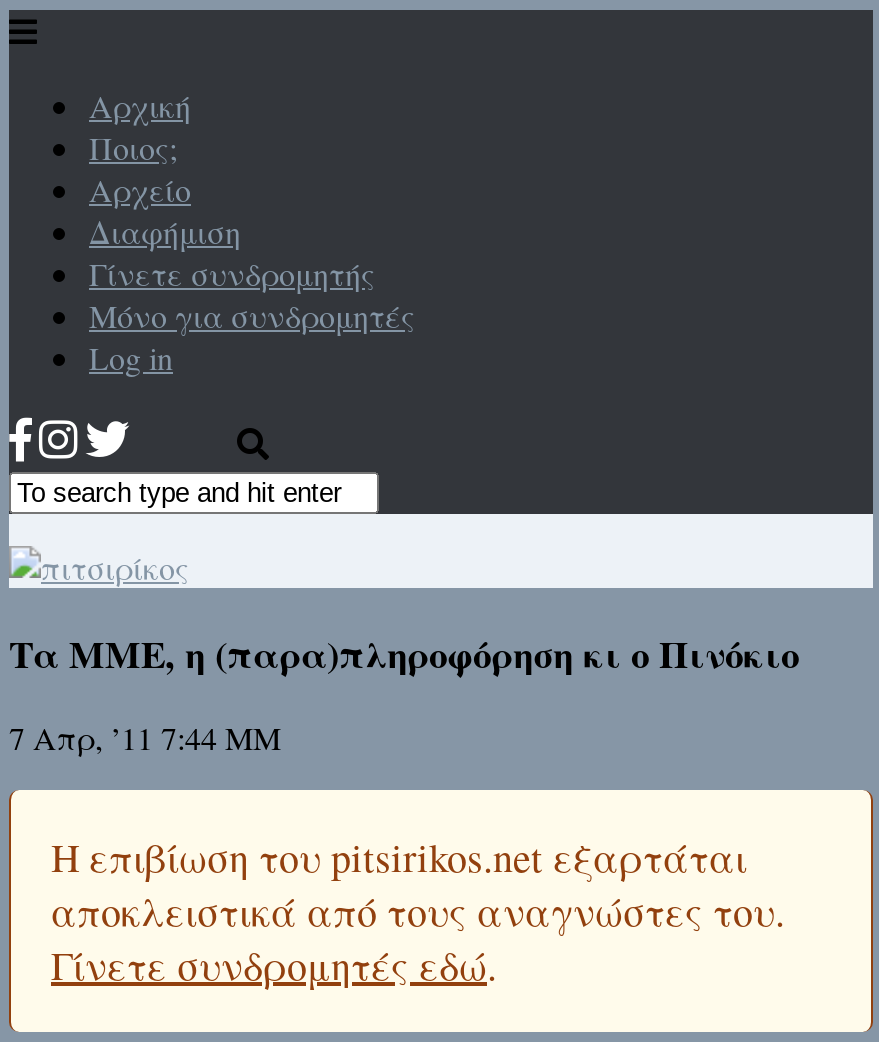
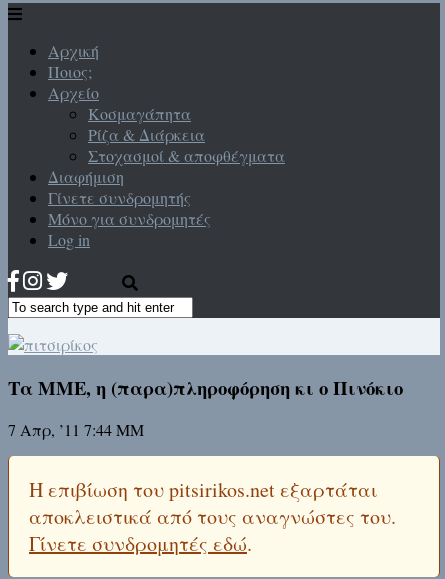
none -> [88,103,285,166] Κοσμαγάπητα | Ρίζα & Διάρκεια | Στοχασμοί & αποφθέγματα

